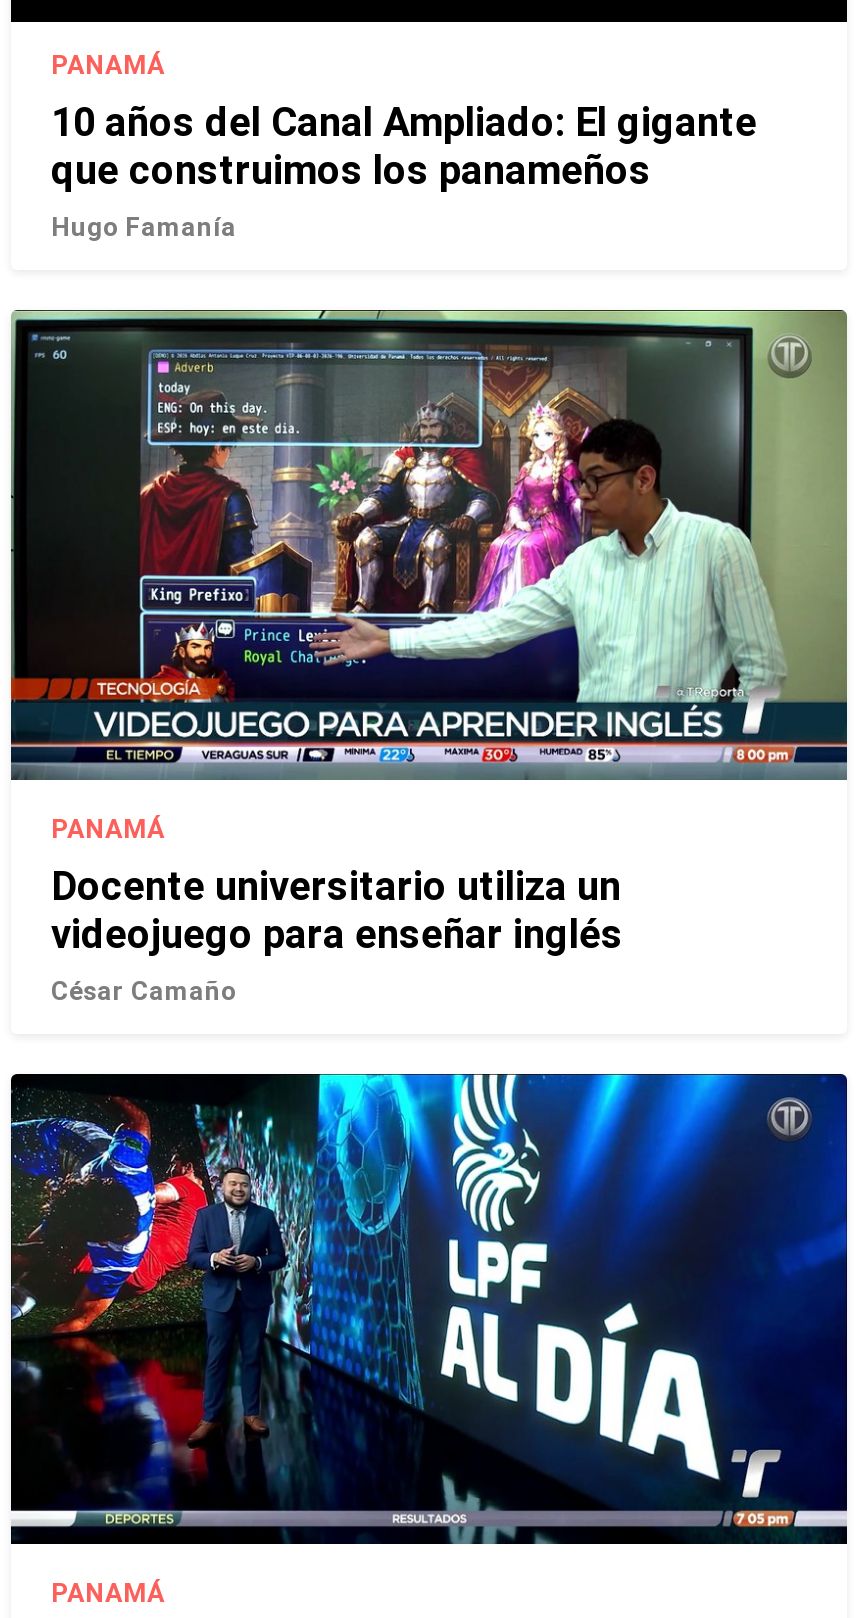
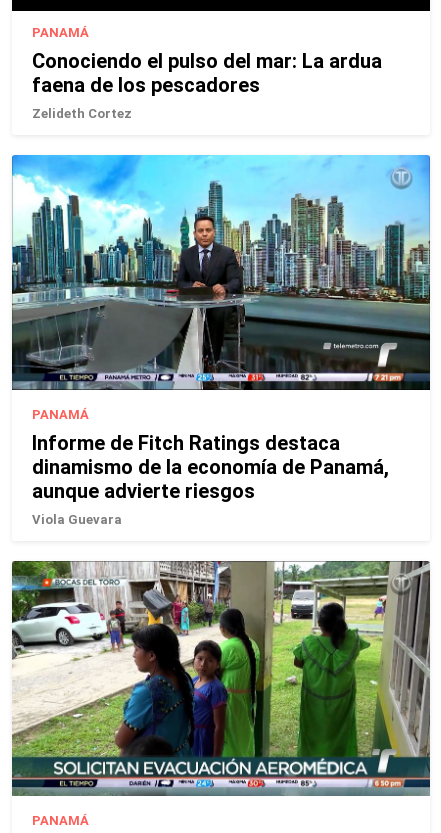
[51,97,757,241] 10 años del Canal Ampliado: El gigante | que construimos los panameños | Hugo Famanía -> [32,48,382,120] Conociendo el pulso del mar: La ardua | faena de los pescadores | Zelideth Cortez
[9,308,849,1005] [image] | Docente universitario utiliza un | videojuego para enseñar inglés | César Camaño -> [11,154,431,527] [image] | Informe de Fitch Ratings destaca | dinamismo de la economía de Panamá, | aunque advierte riesgos | Viola Guevara
[9,1072,849,1546] [image] -> [11,560,431,797] [image]

